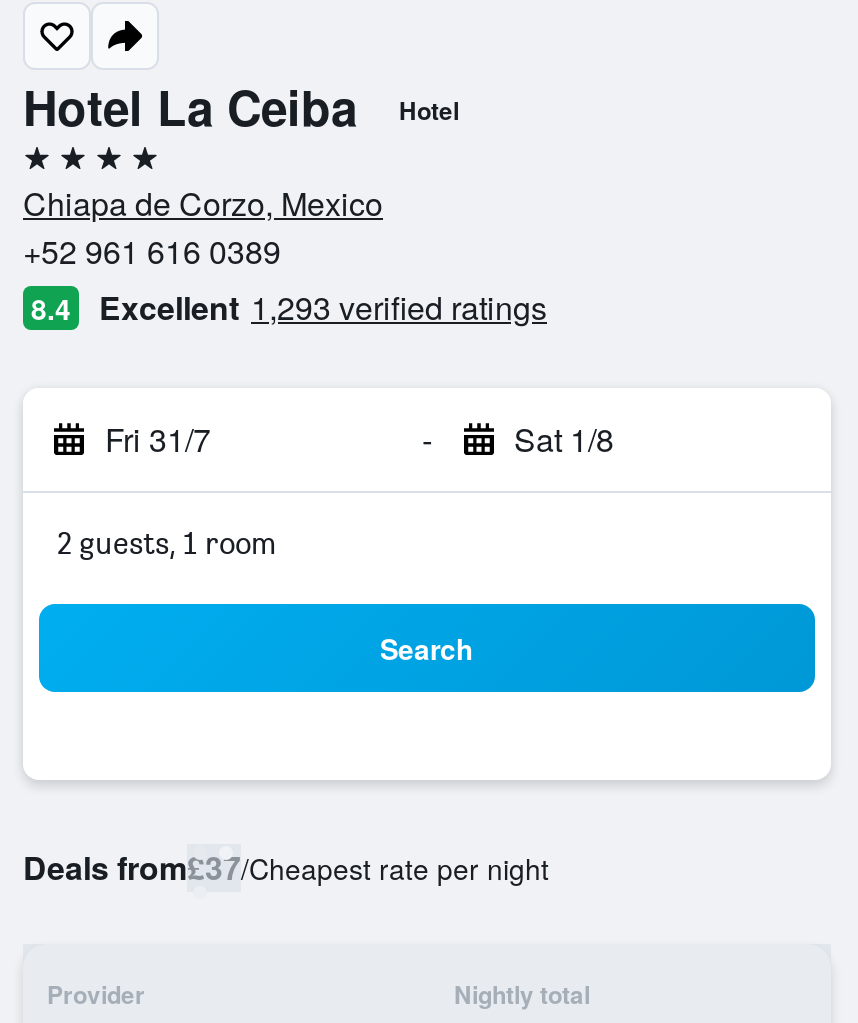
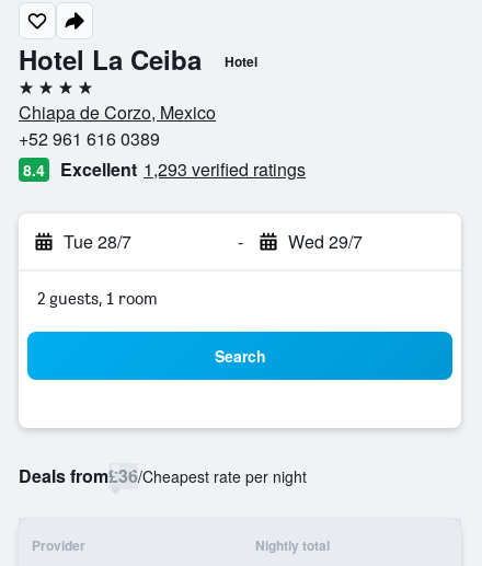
[105,416,211,462] Fri 31/7 -> [64,229,131,254] Tue 28/7
[514,416,614,462] Sat 1/8 -> [288,229,362,254] Wed 29/7
[23,844,549,890] Deals from£37/Cheapest rate per night -> [19,463,307,488] Deals from£36/Cheapest rate per night

